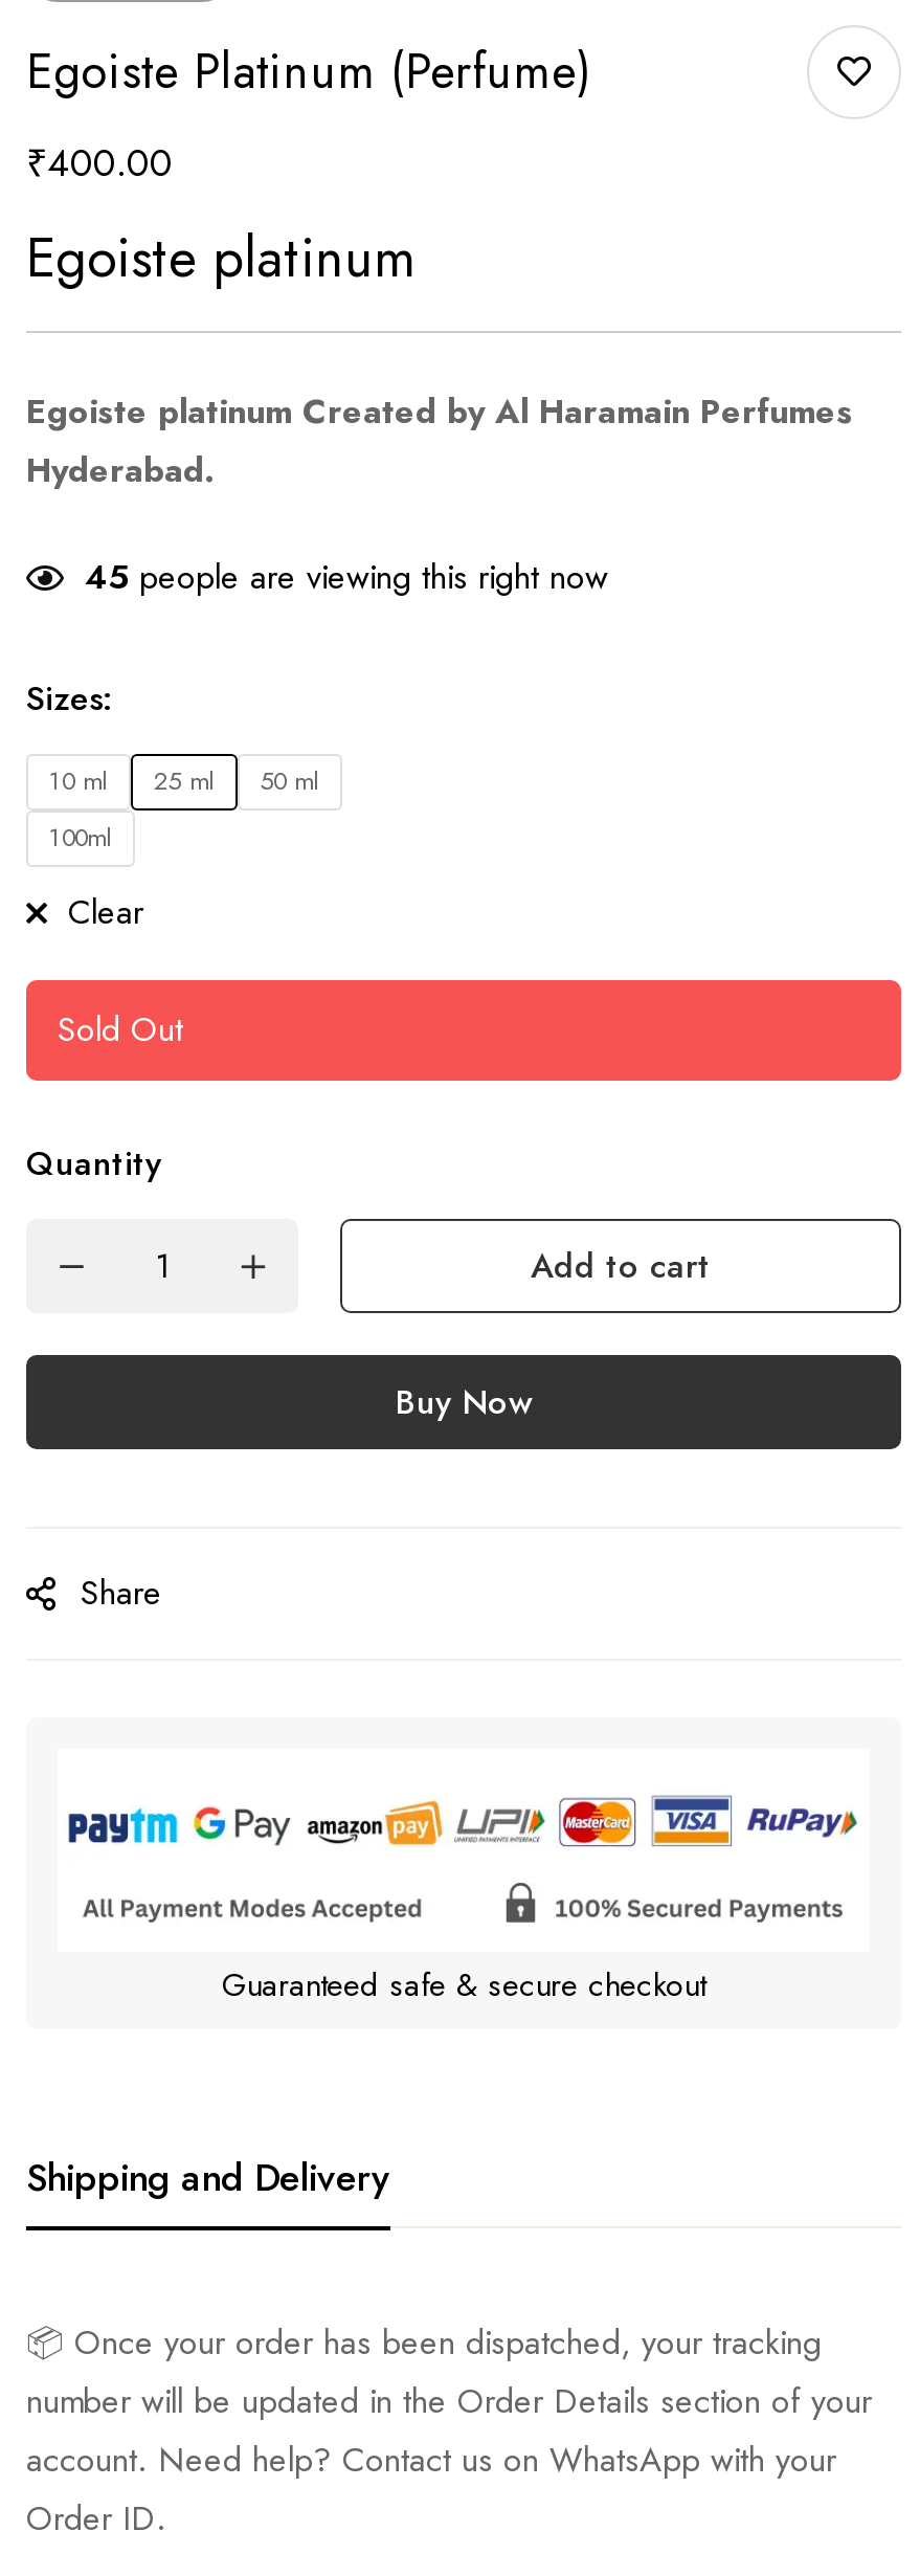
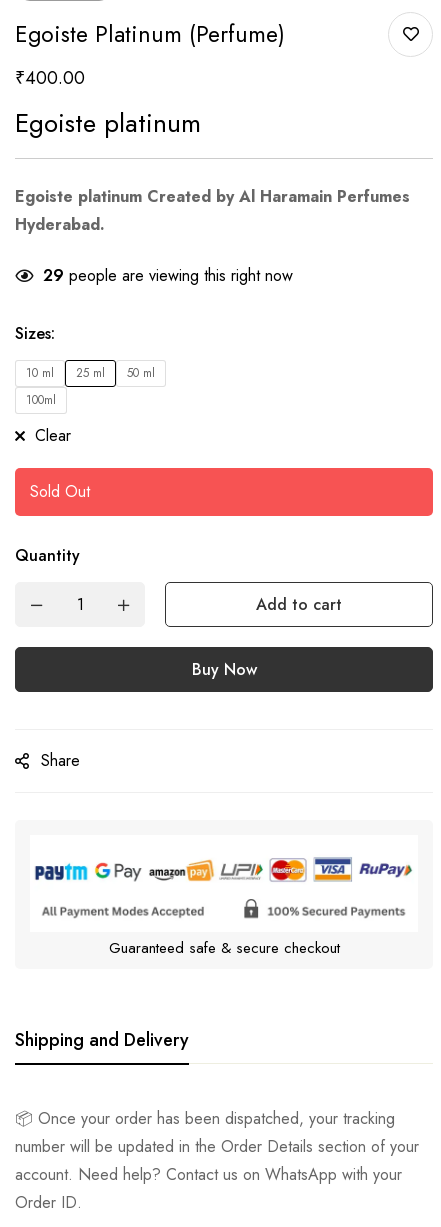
[85,553,608,601] 45 people are viewing this right now -> [43,264,293,287] 29 people are viewing this right now

